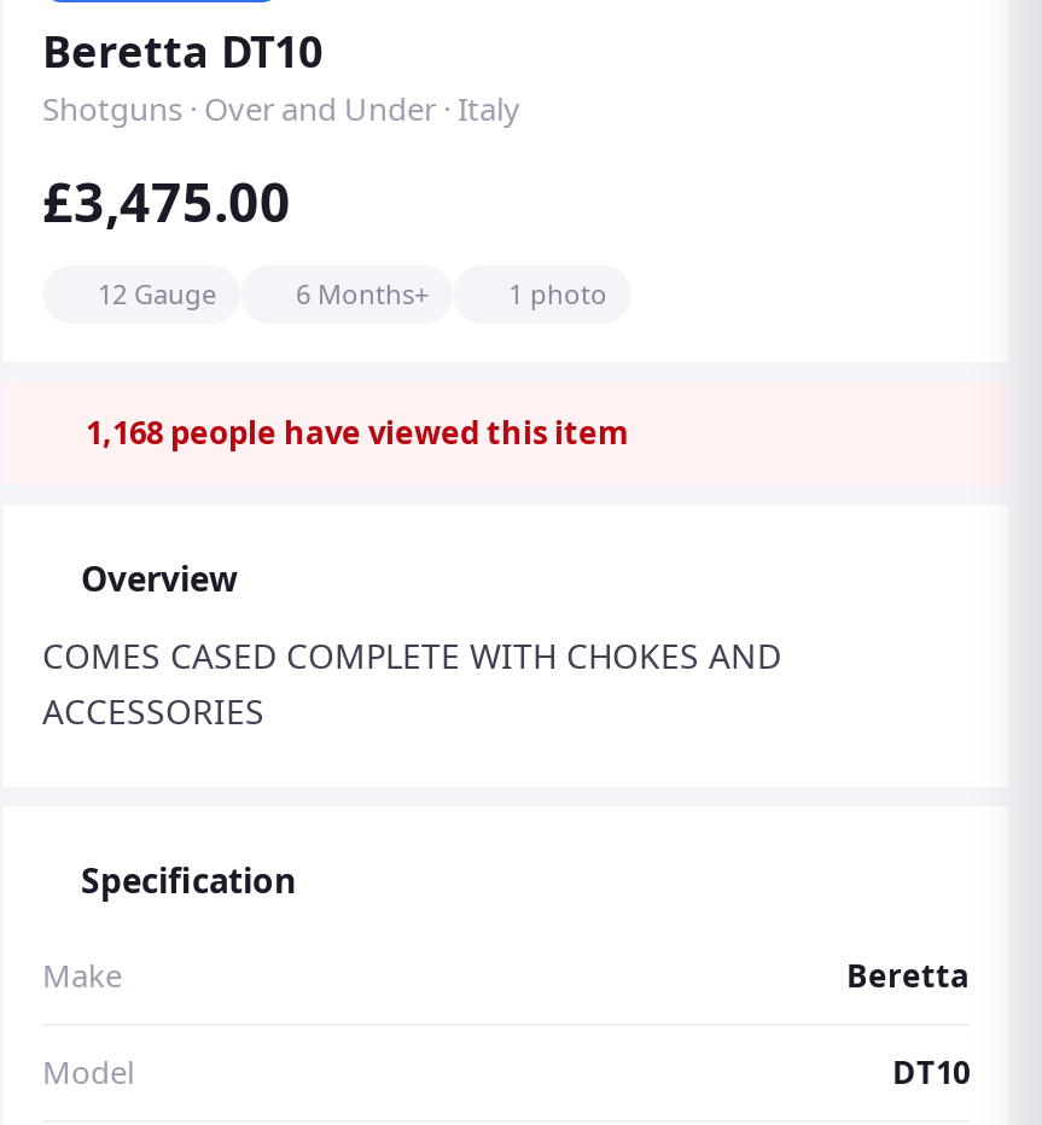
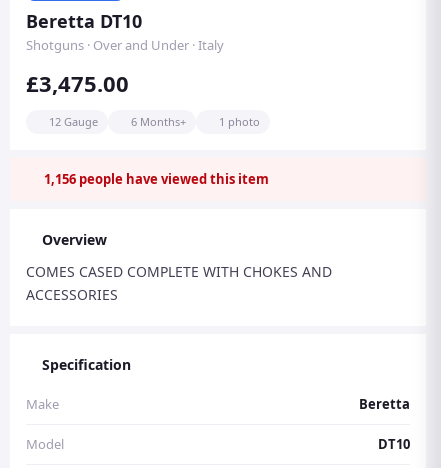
[86,409,629,453] 1,168 people have viewed this item -> [44,169,269,187] 1,156 people have viewed this item

